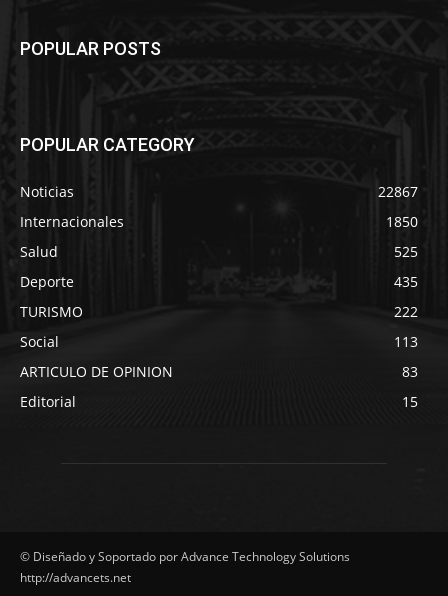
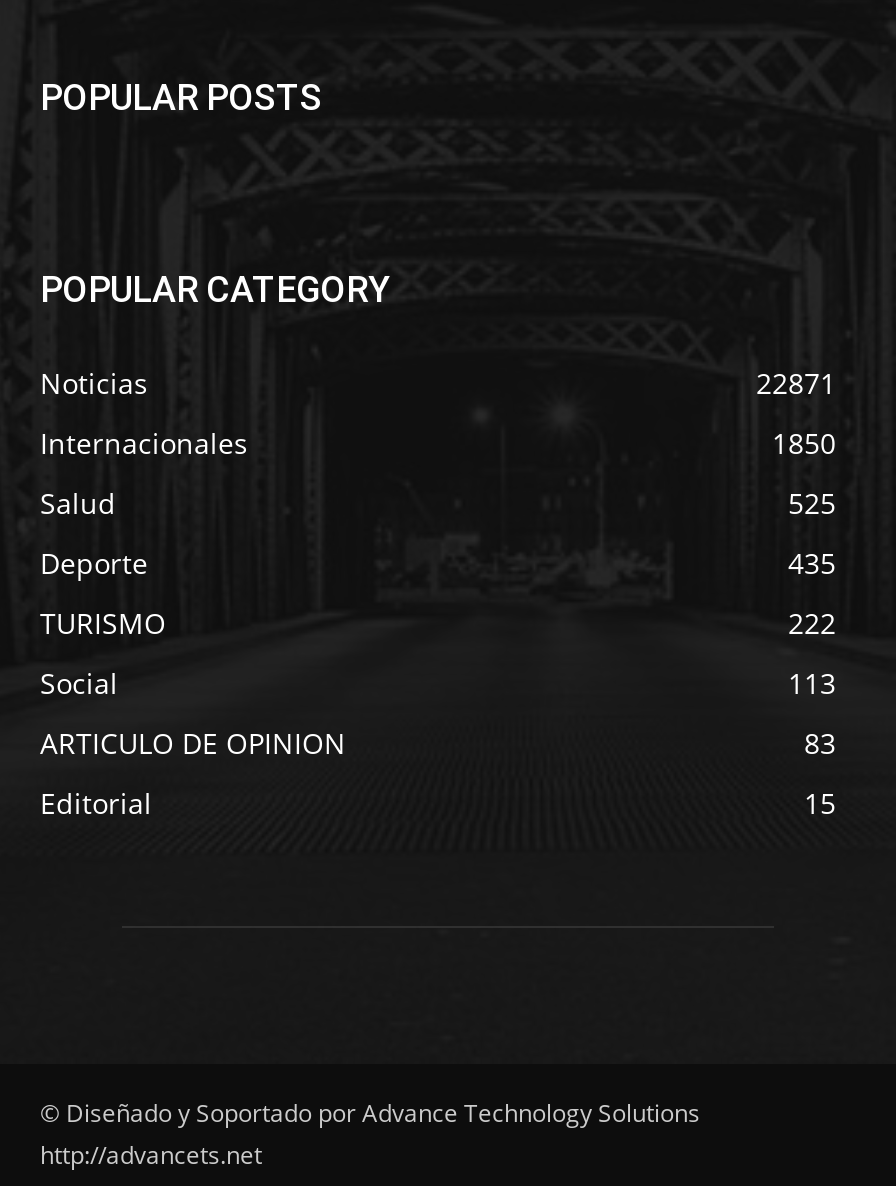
[378,181,418,200] 22867 -> [756,363,836,401] 22871

